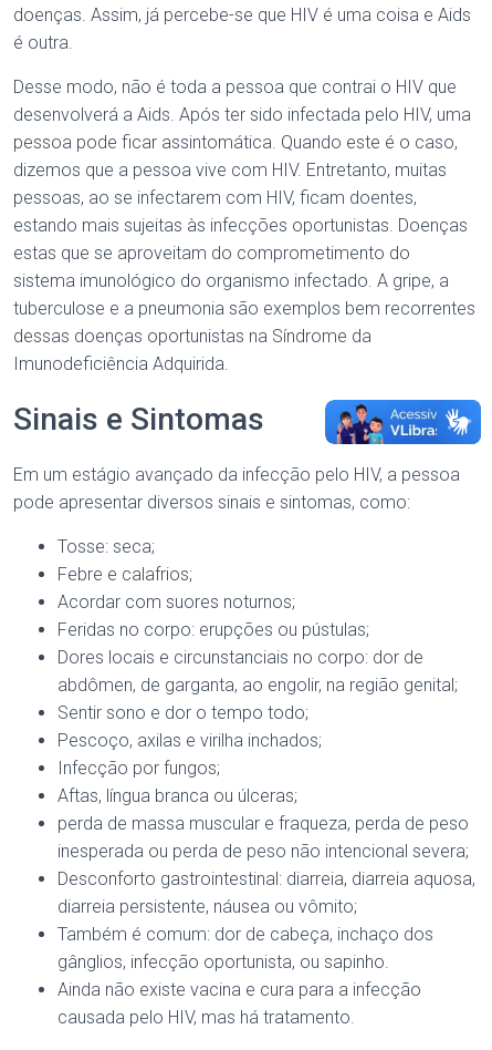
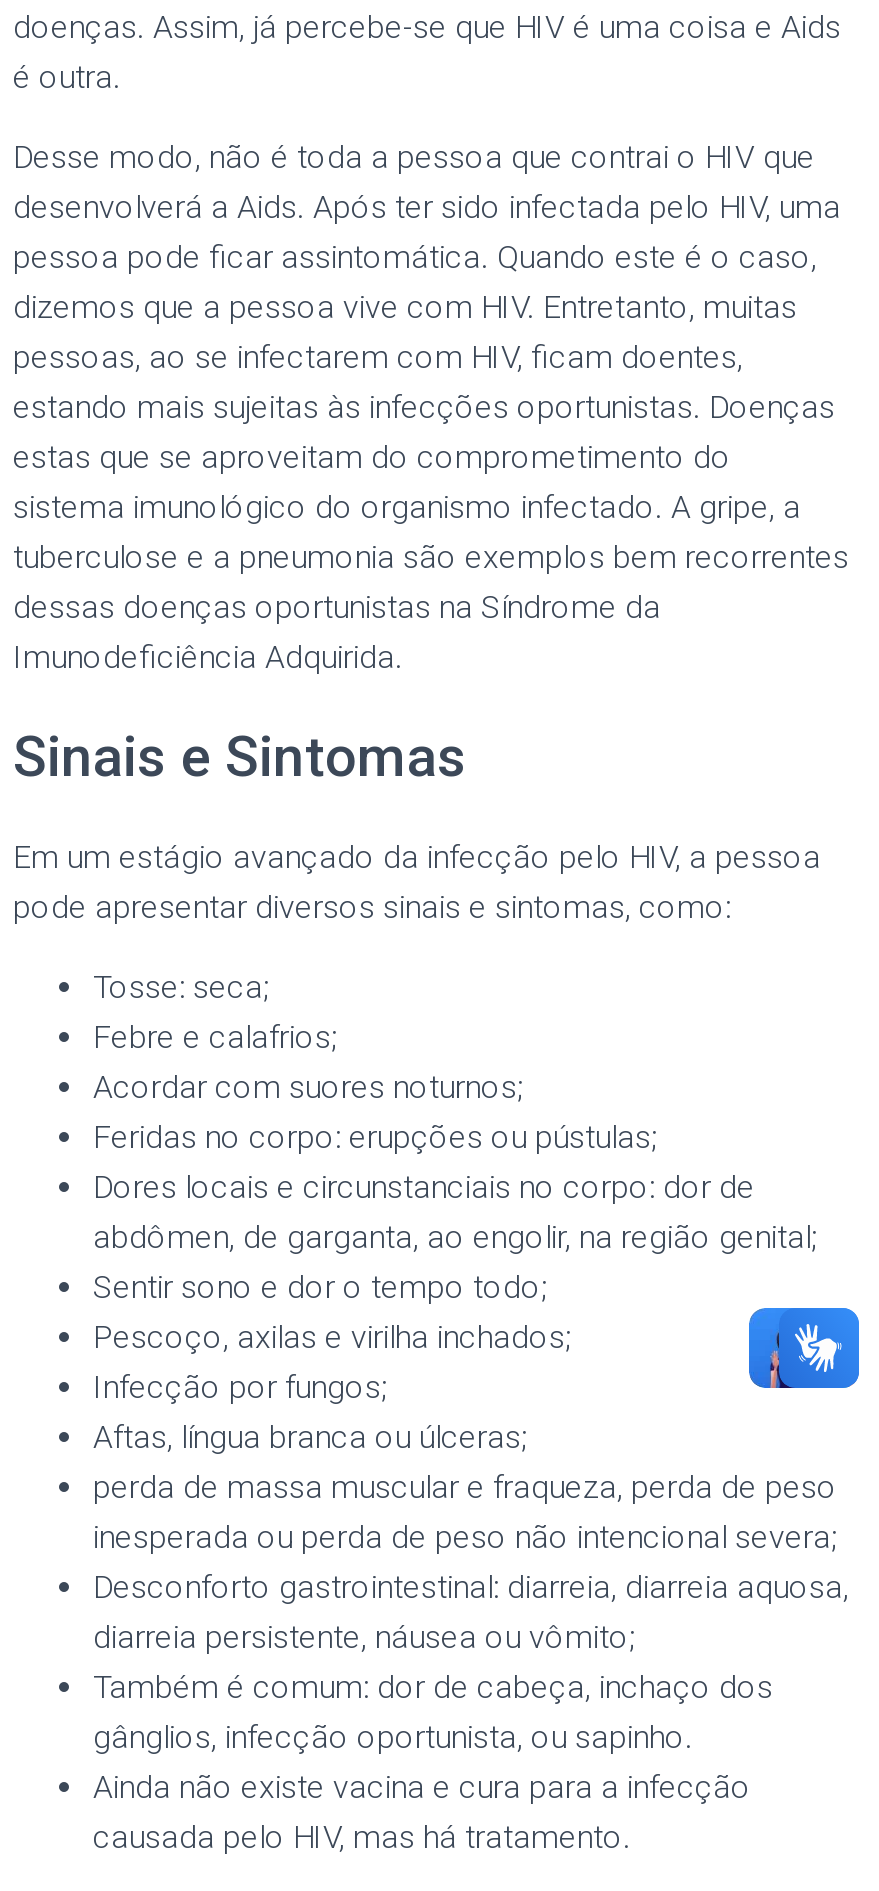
[324,399,482,445] [image] -> none
none -> [747,1306,861,1390] [image]

